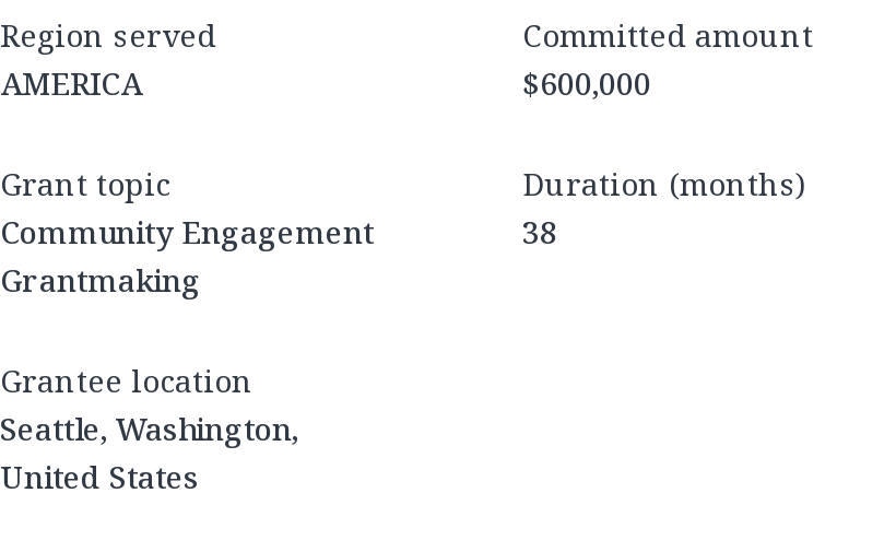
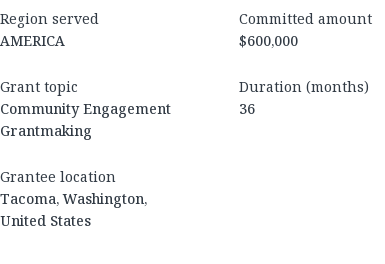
[522,210,557,252] 38 -> [239,99,255,118] 36
[0,407,298,449] Seattle, Washington, -> [0,189,146,208] Tacoma, Washington,

